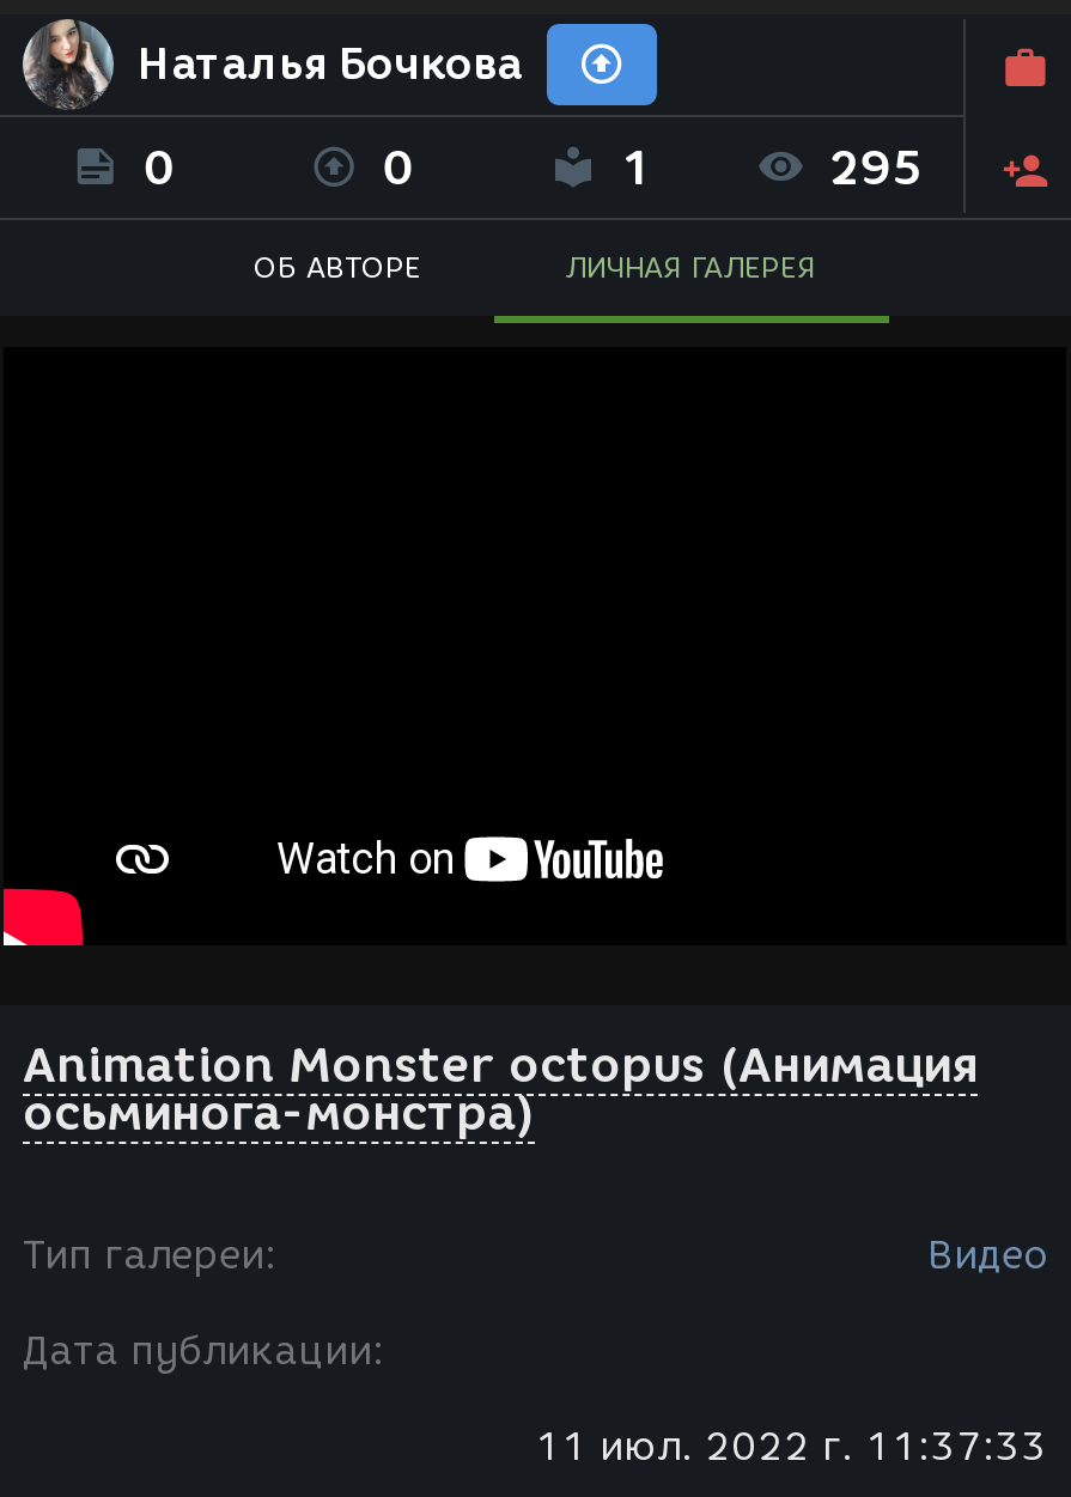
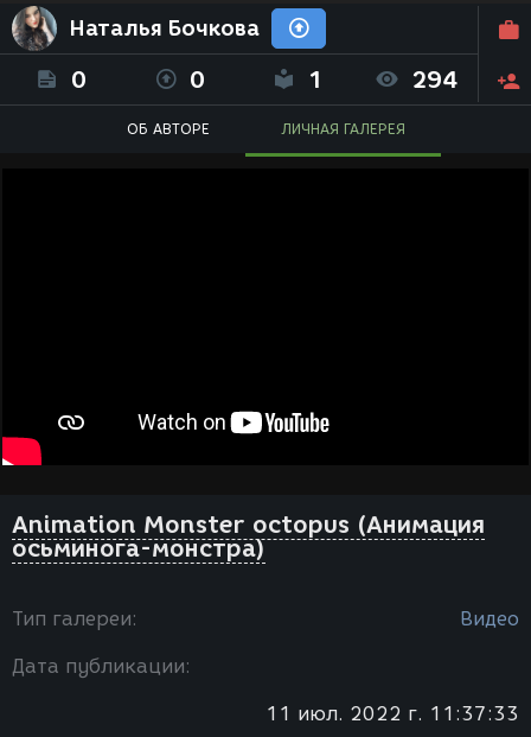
[829,139,922,196] 295 -> [411,65,457,94] 294

